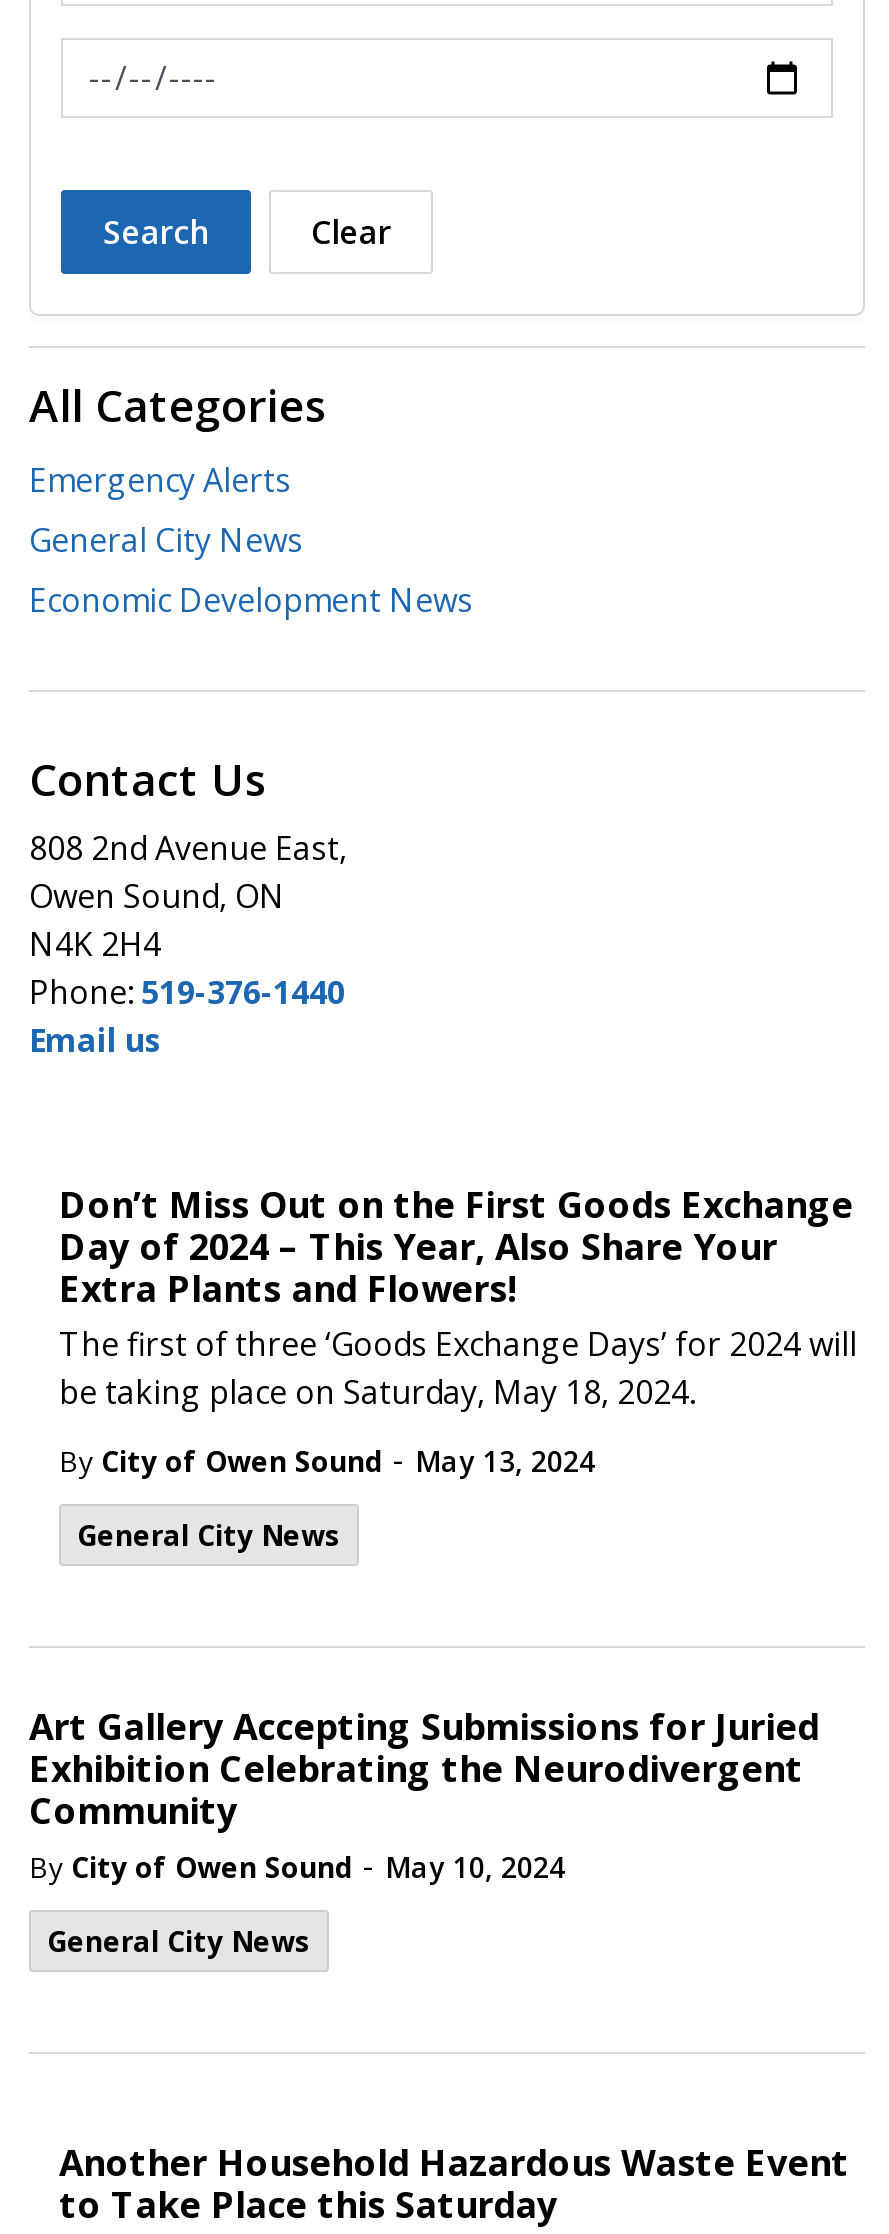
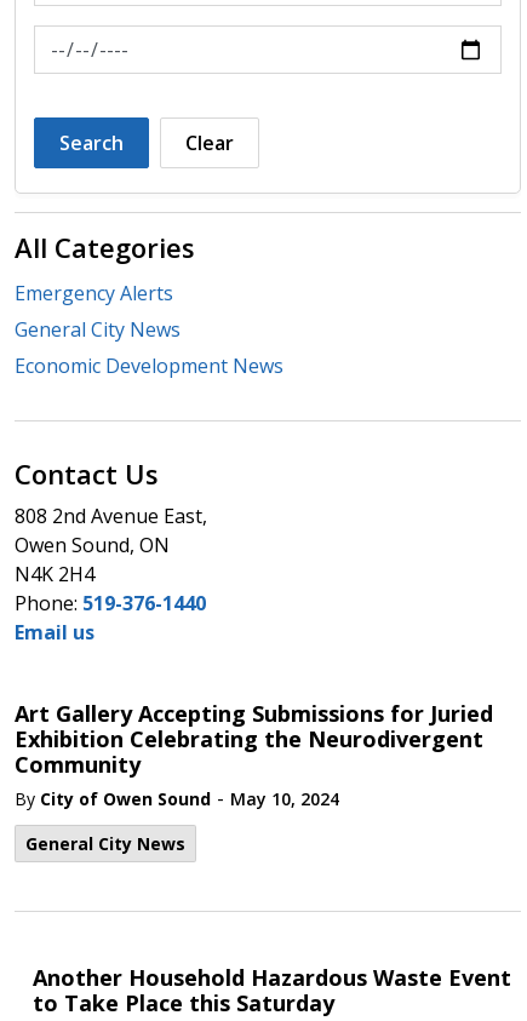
[59,1180,857,1554] Don’t Miss Out on the First Goods Exchange | Day of 2024 – This Year, Also Share Your | Extra Plants and Flowers! | The first of three ‘Goods Exchange Days’ for 2024 will | be taking place on Saturday, May 18, 2024. | By City of Owen Sound - May 13, 2024 | General City News -> none

